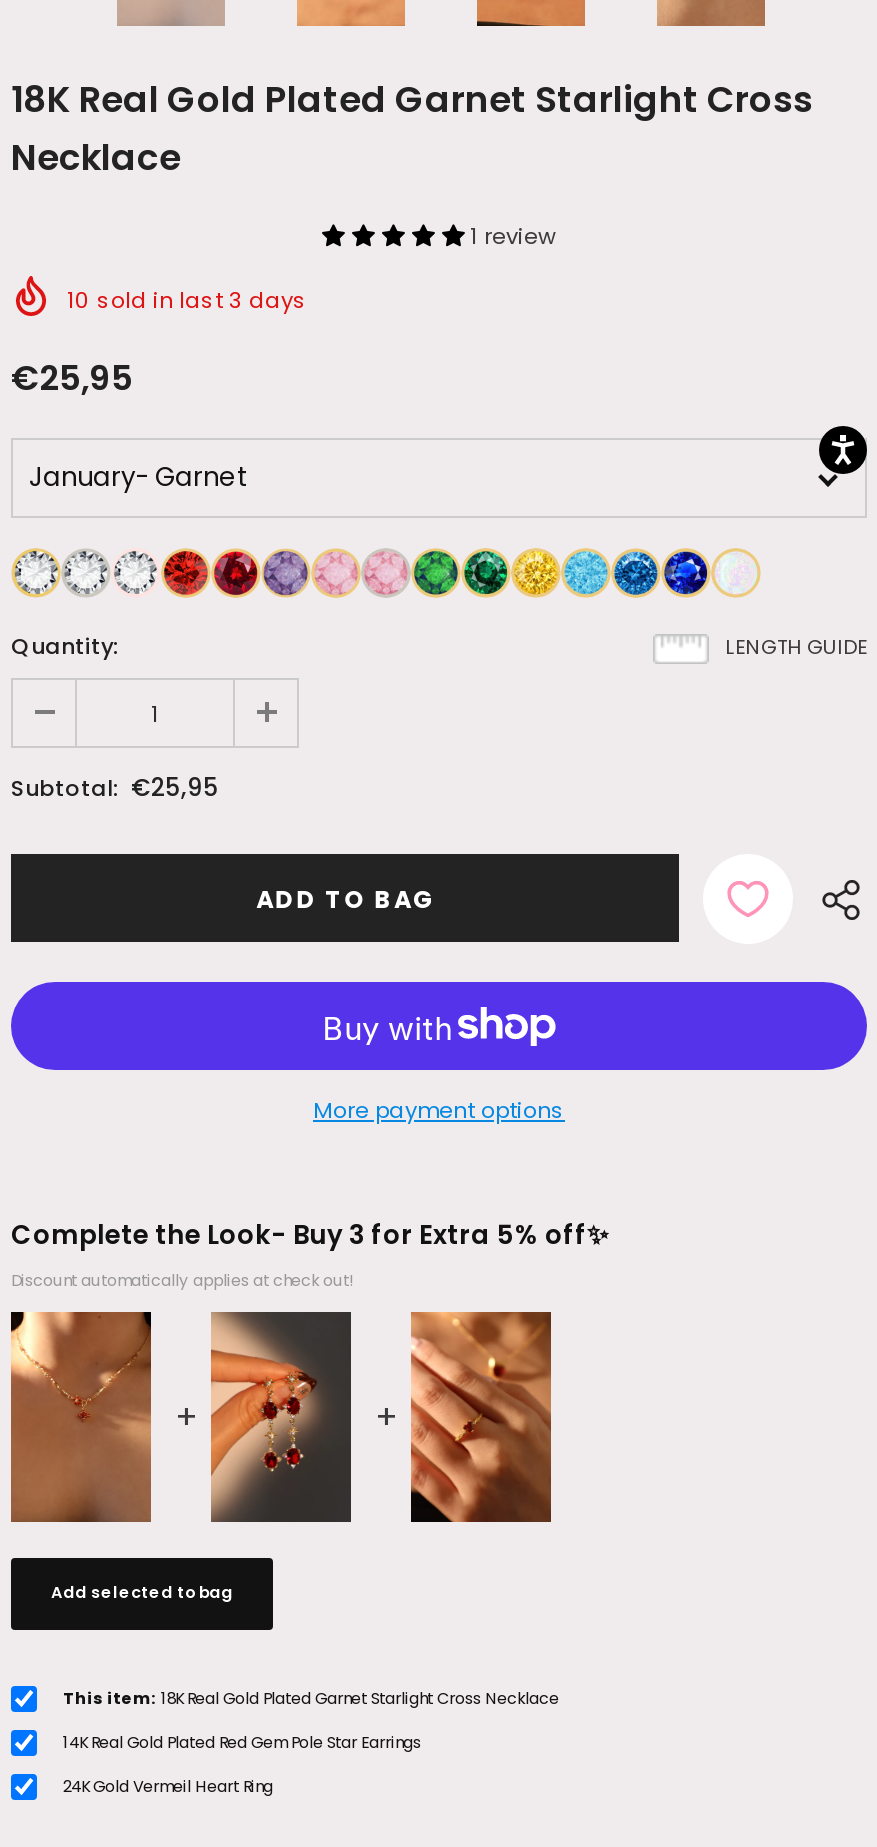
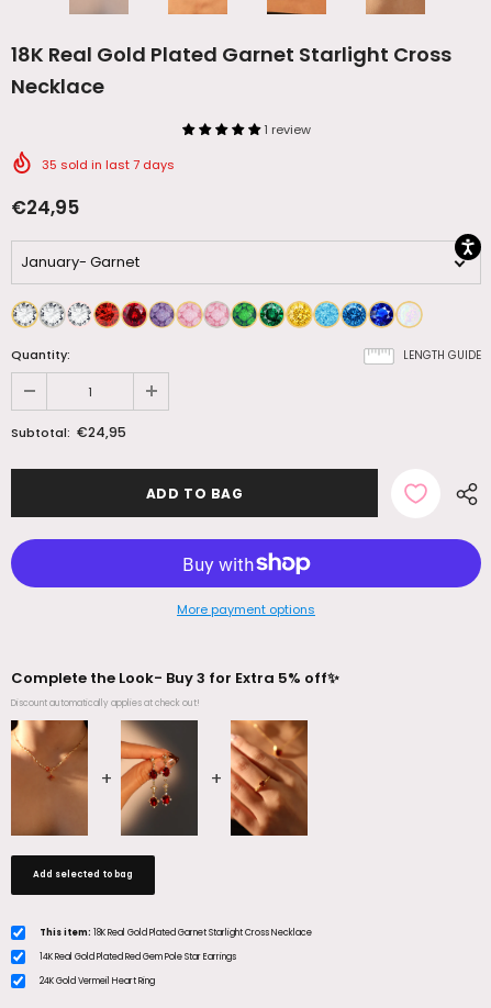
[67,284,307,316] 10 sold in last 3 days -> [42,156,175,174] 35 sold in last 7 days
[11,354,133,402] €25,95 -> [11,195,79,221] €24,95
[11,769,219,803] Subtotal: €25,95 -> [11,422,126,441] Subtotal: €24,95

